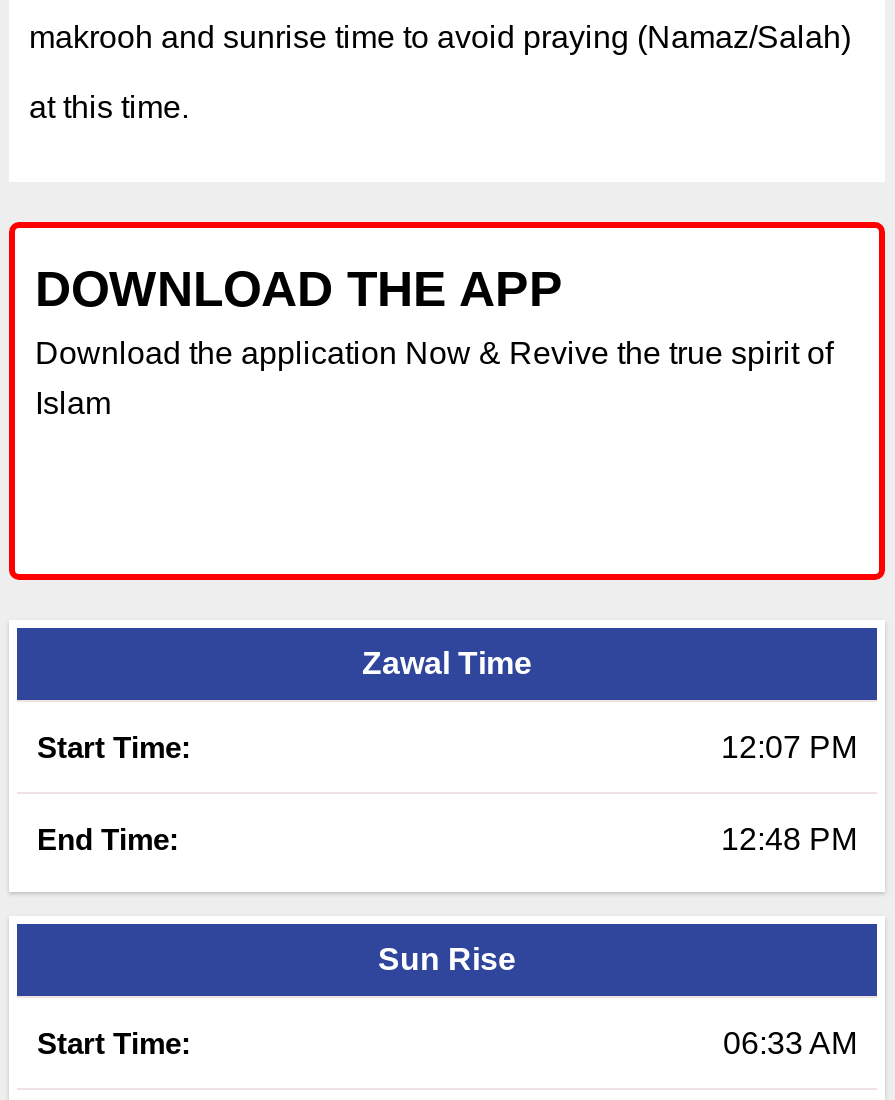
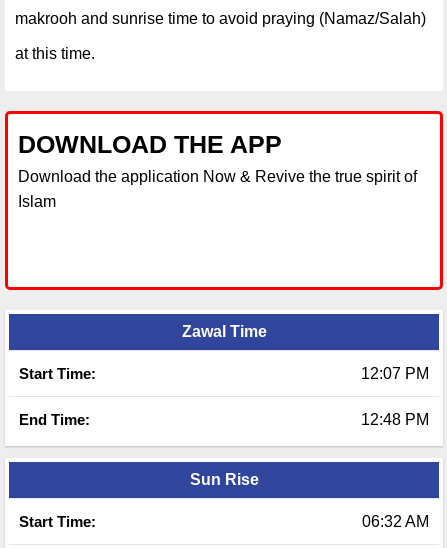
[723,1026,857,1060] 06:33 AM -> [362,513,429,530] 06:32 AM

